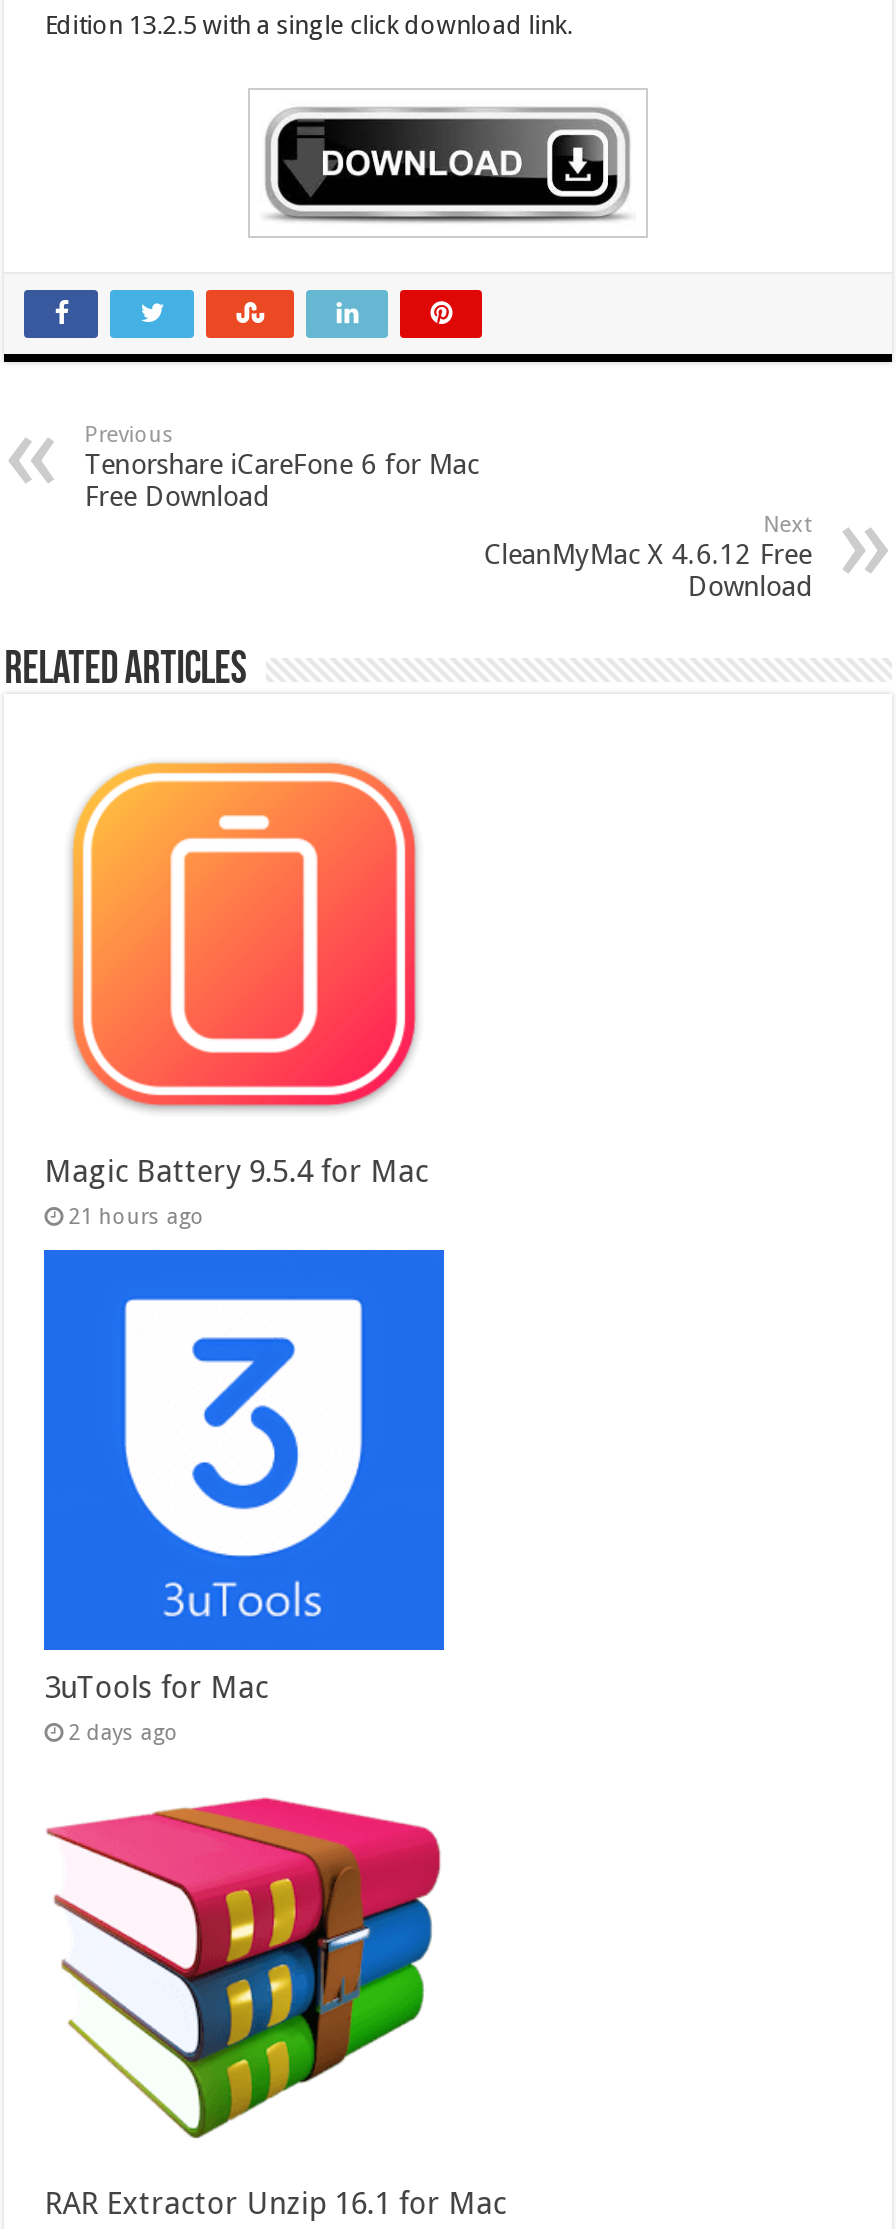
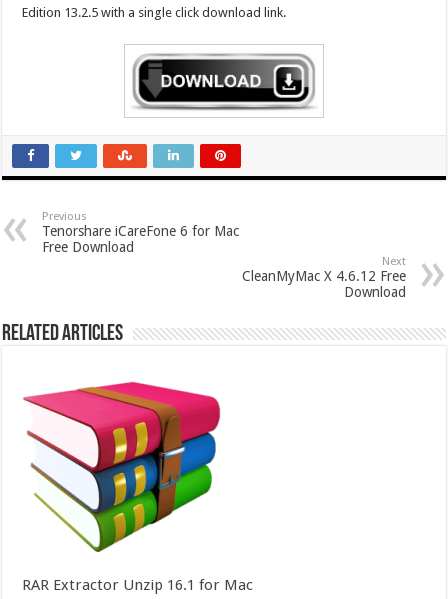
[44,760,428,1229] [image] | Magic Battery 9.5.4 for Mac | 21 hours ago -> none
[42,1248,446,1745] [image] | 3uTools for Mac | 2 days ago -> none

